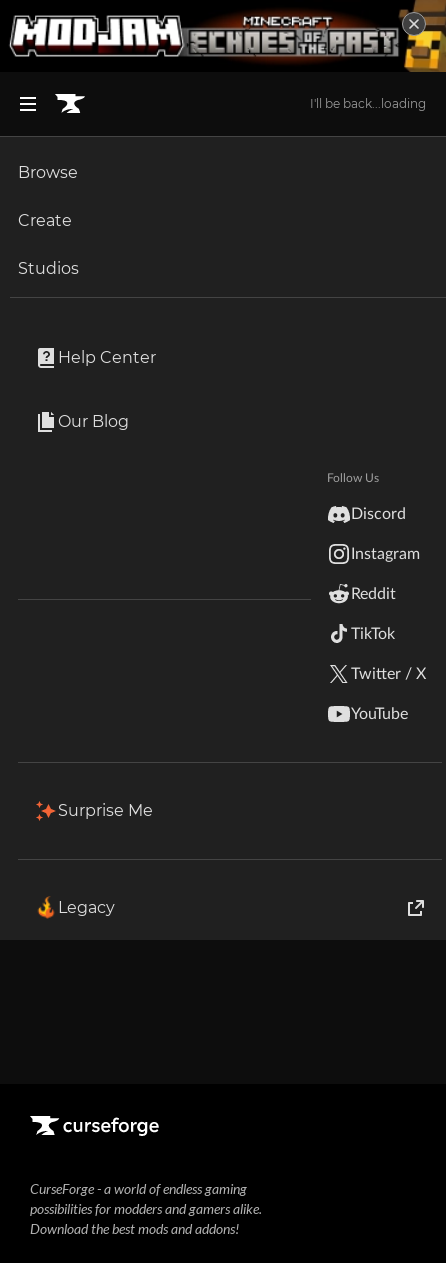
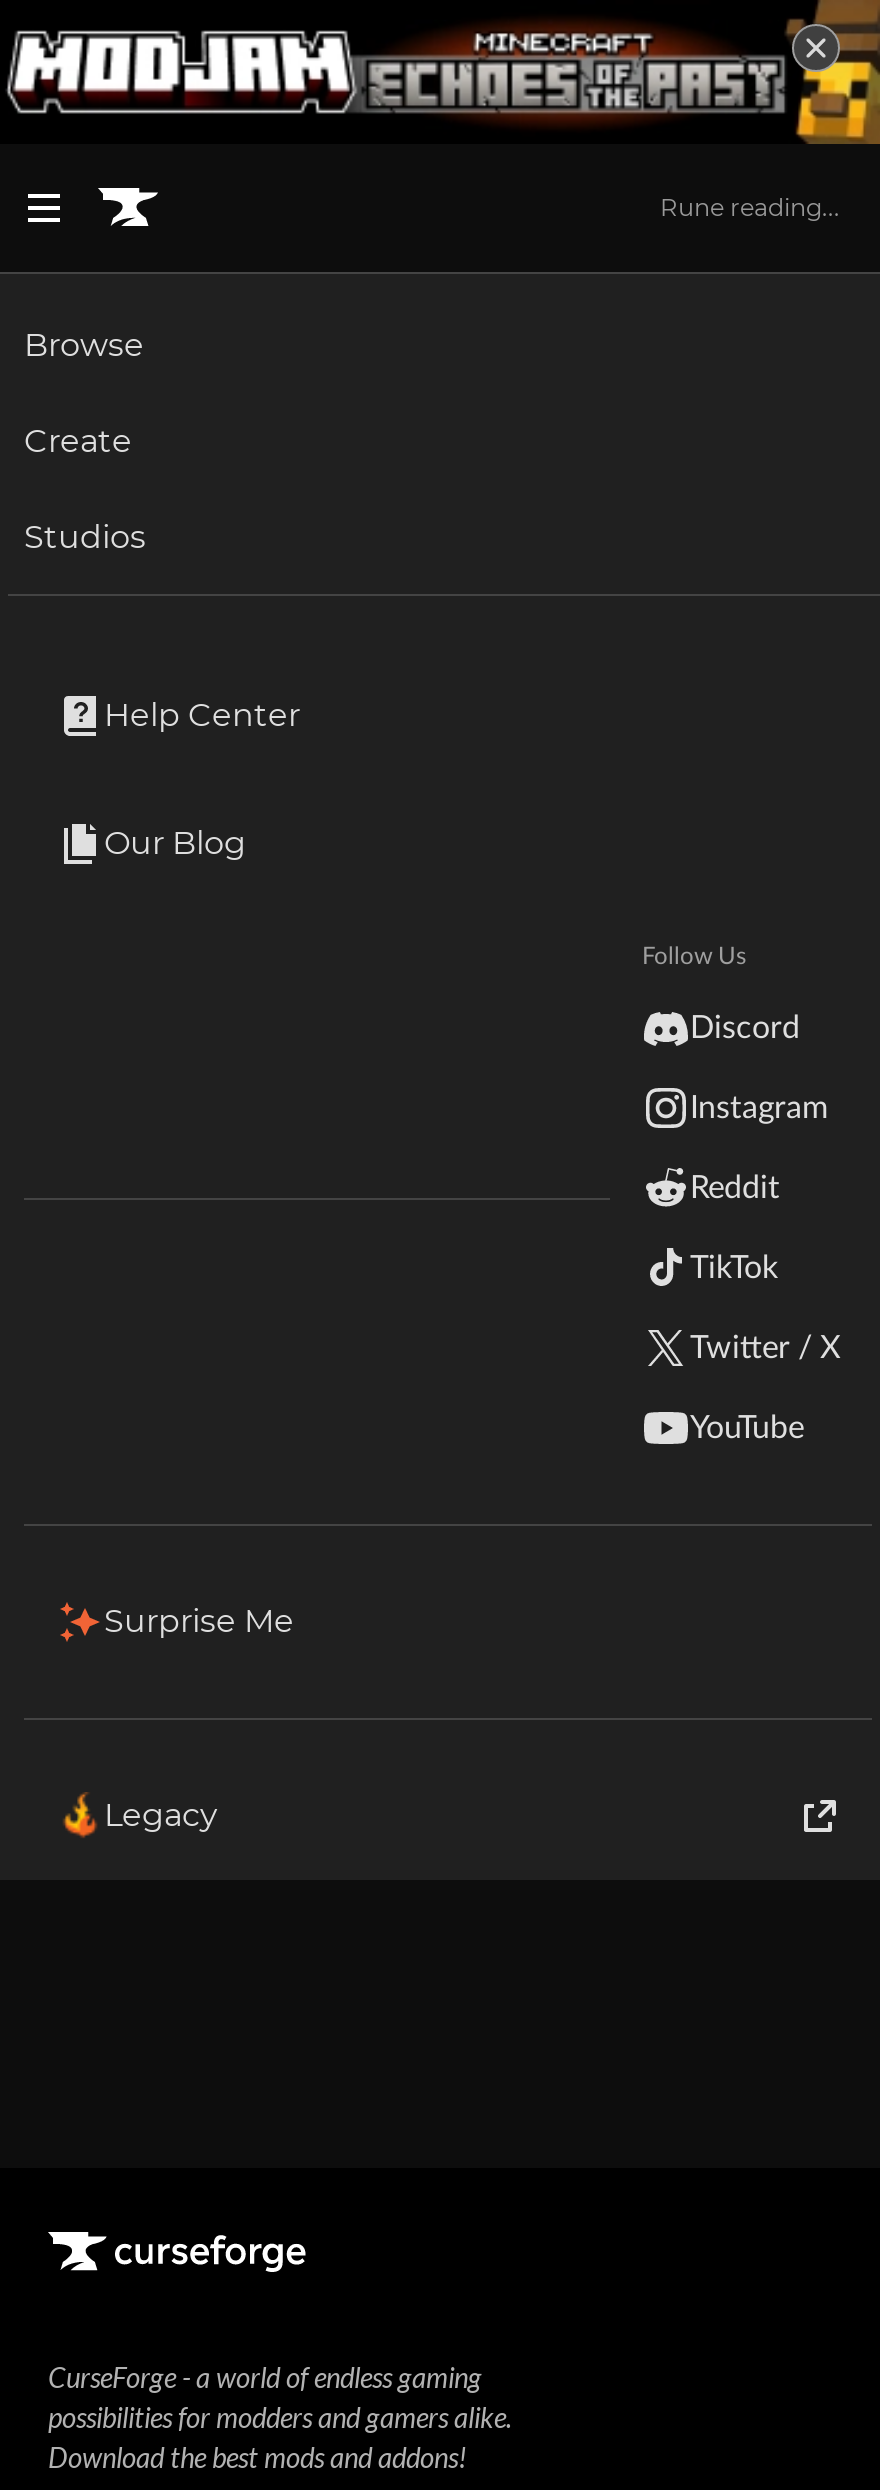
[310,96,426,111] I'll be back...loading -> [660,191,840,221] Rune reading...

